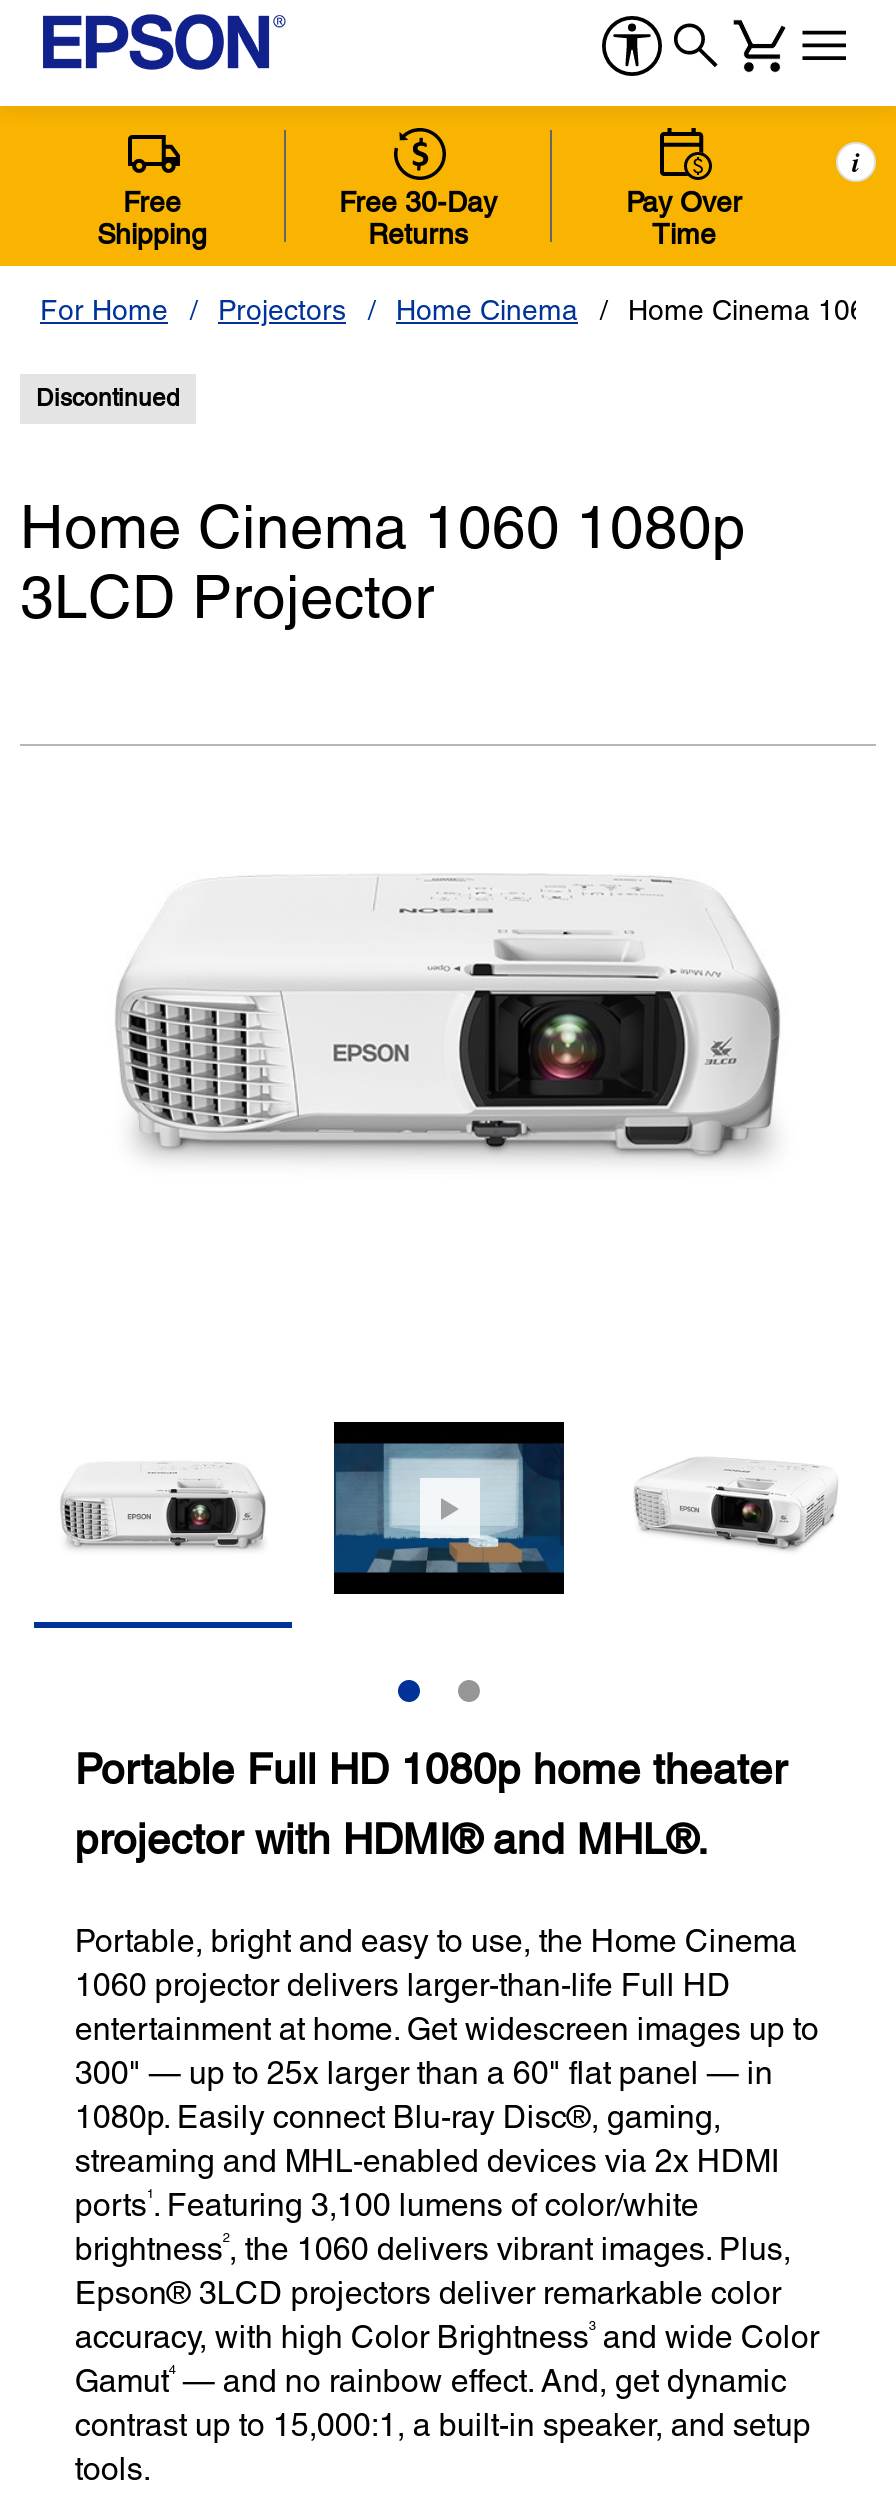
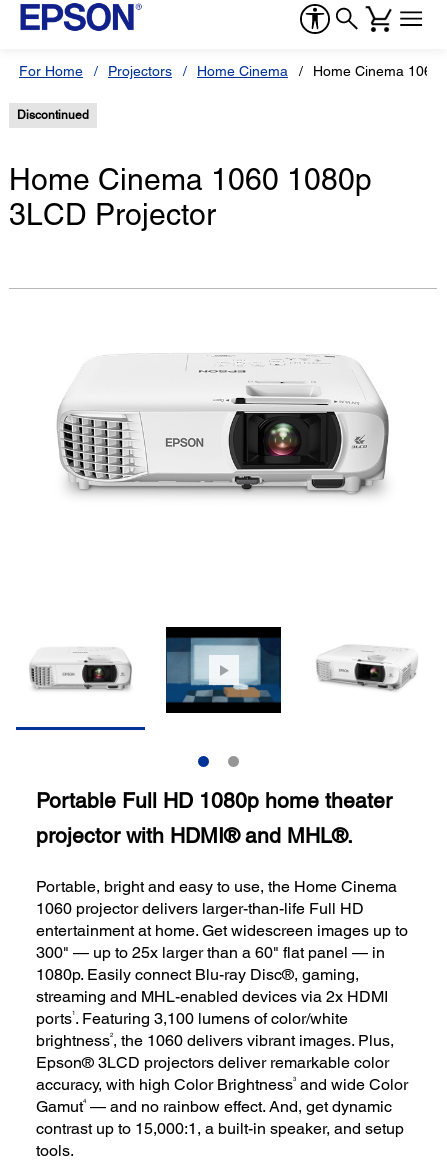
[6,104,890,268] [image] | Free | Shipping -> none
[852,142,860,182] i -> none
[339,186,497,250] Free 30-Day | Returns -> none
[626,186,742,250] Pay Over | Time -> none

